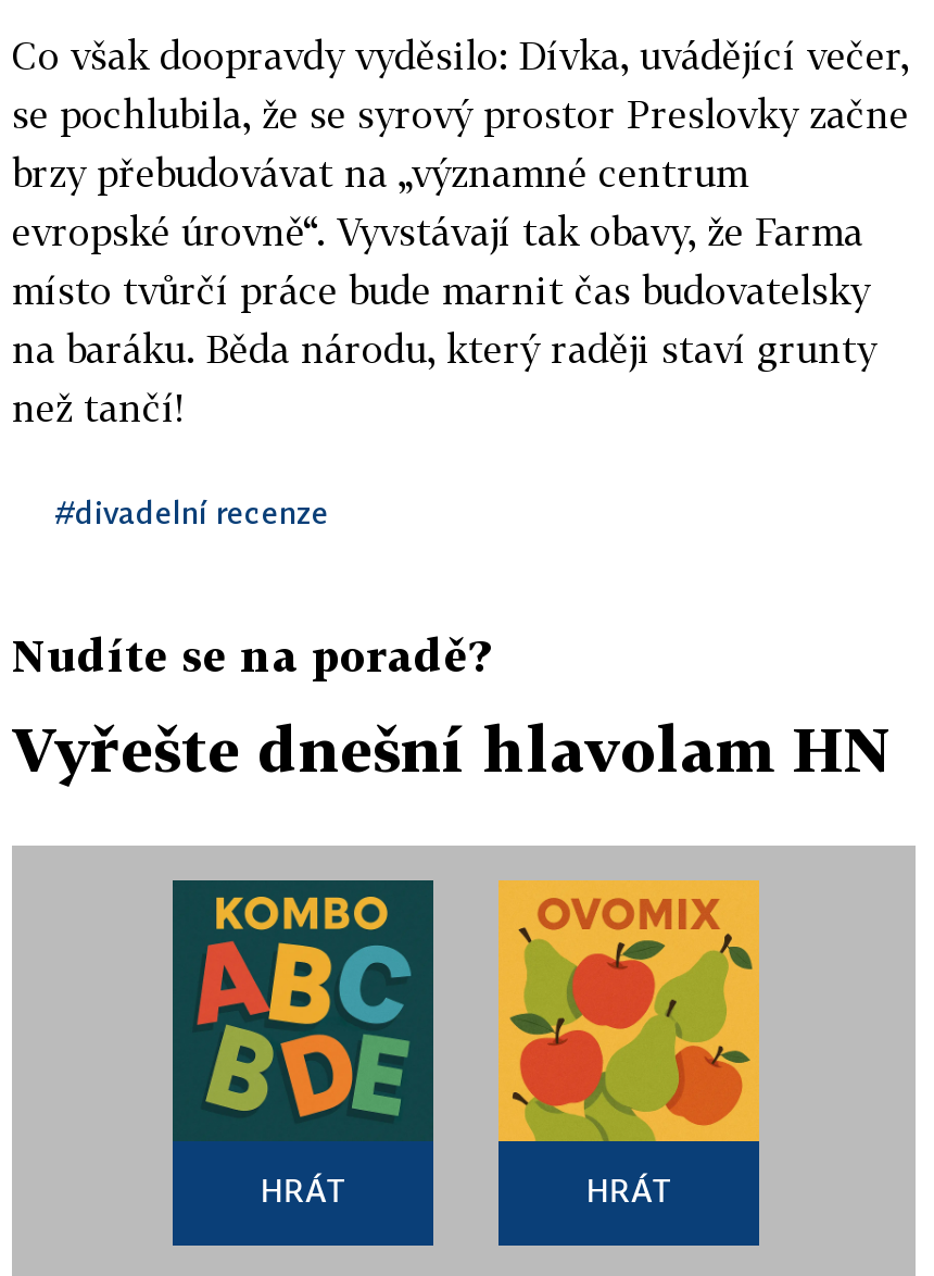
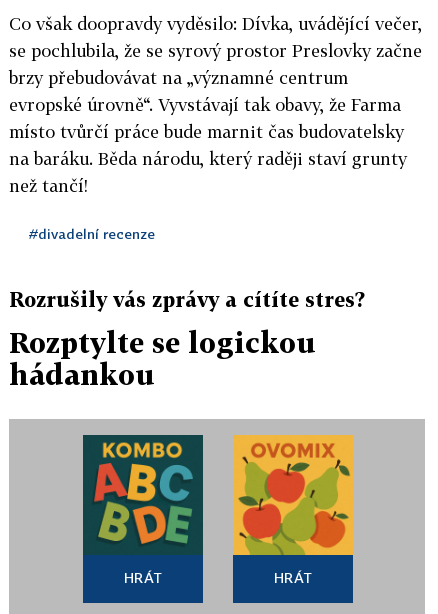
[12,628,490,680] Nudíte se na poradě? -> [9,287,365,311] Rozrušily vás zprávy a cítíte stres?
[12,713,892,785] Vyřešte dnešní hlavolam HN -> [9,326,316,391] Rozptylte se logickou | hádankou

